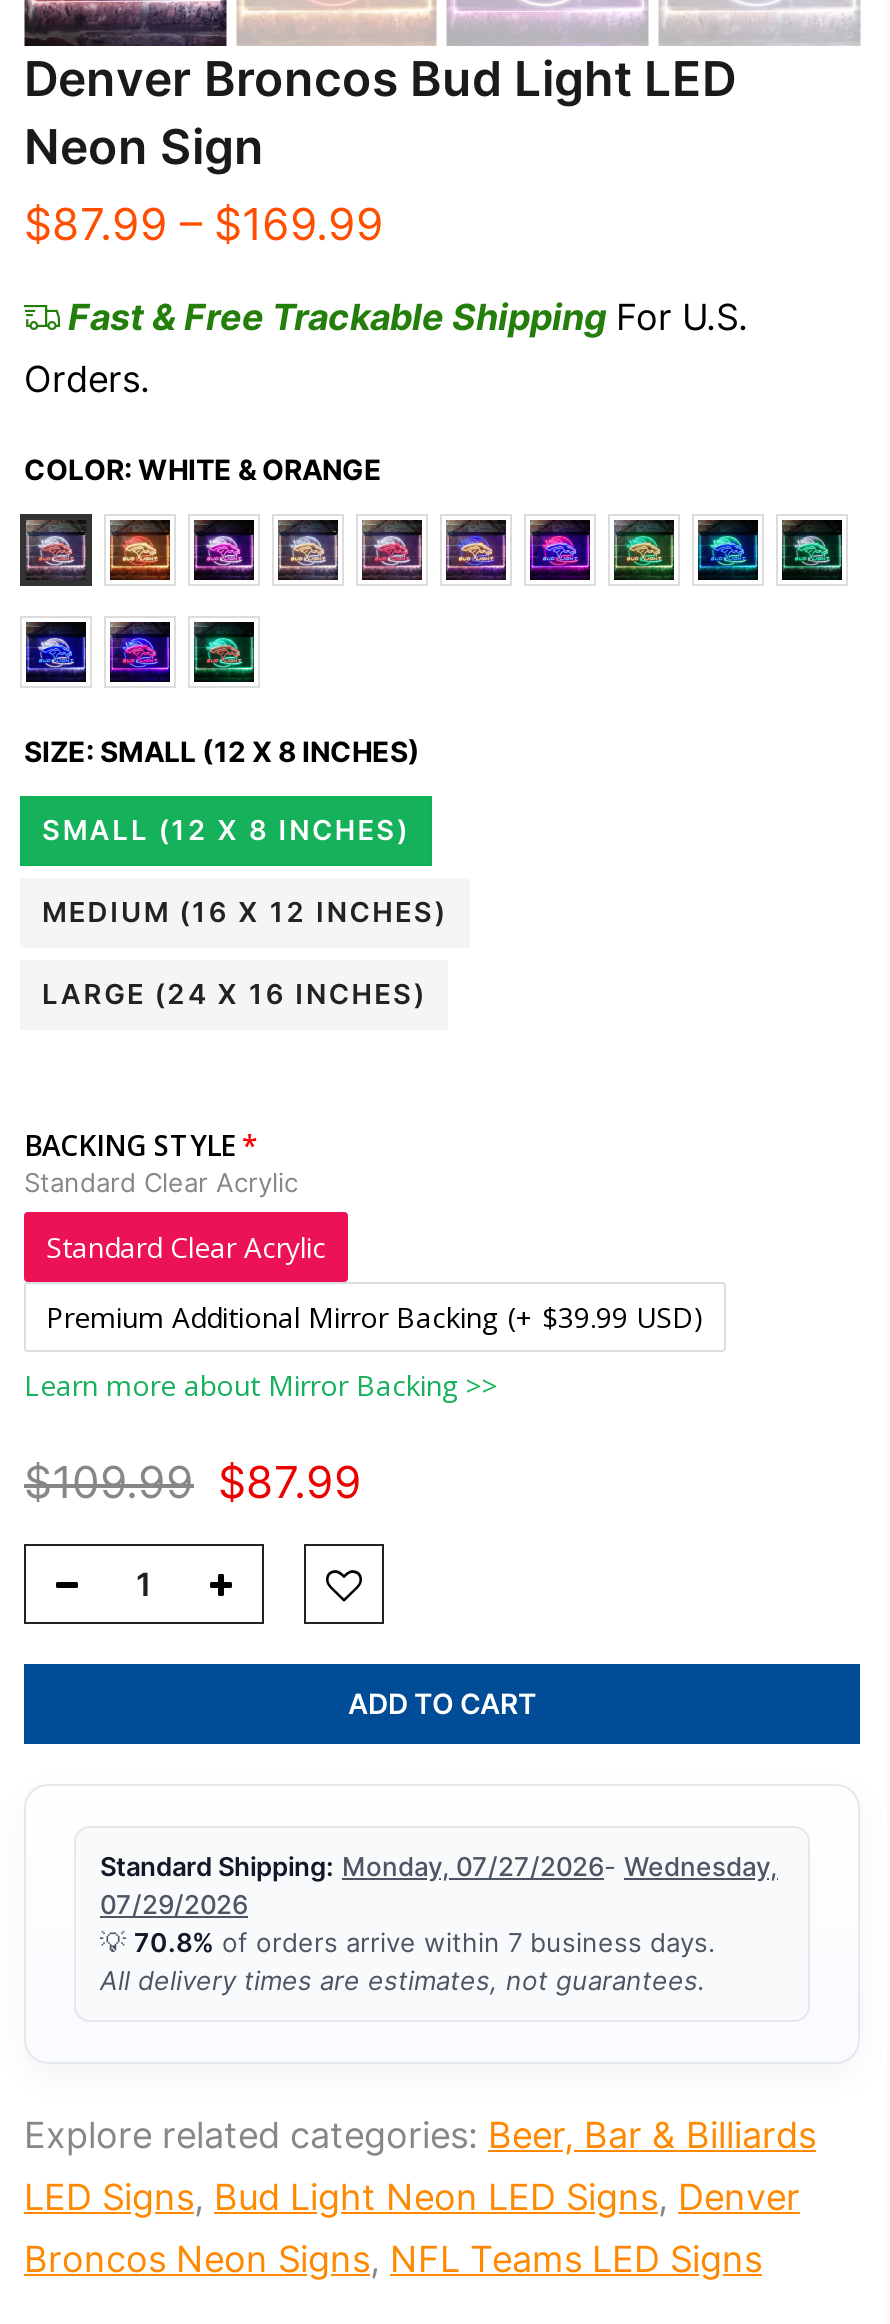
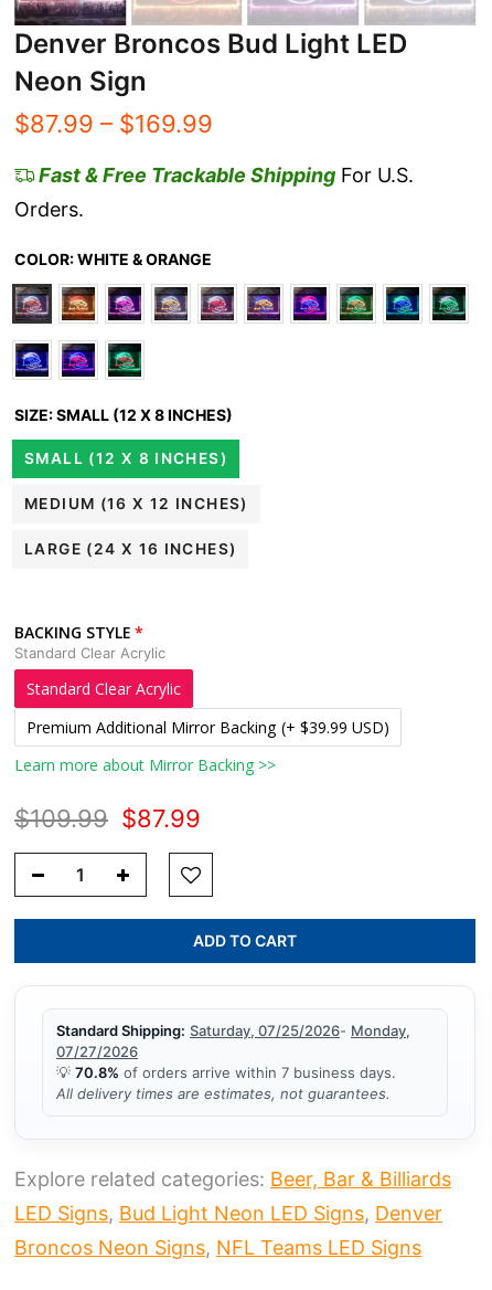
[100,1850,778,1882] Standard Shipping: Monday, 07/27/2026- Wednesday, -> [56,1021,410,1039] Standard Shipping: Saturday, 07/25/2026- Monday,
[100,1888,248,1920] 07/29/2026 -> [56,1042,138,1060] 07/27/2026

